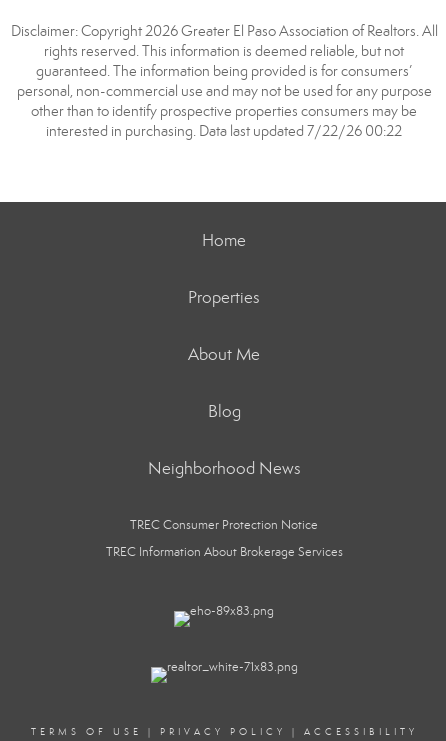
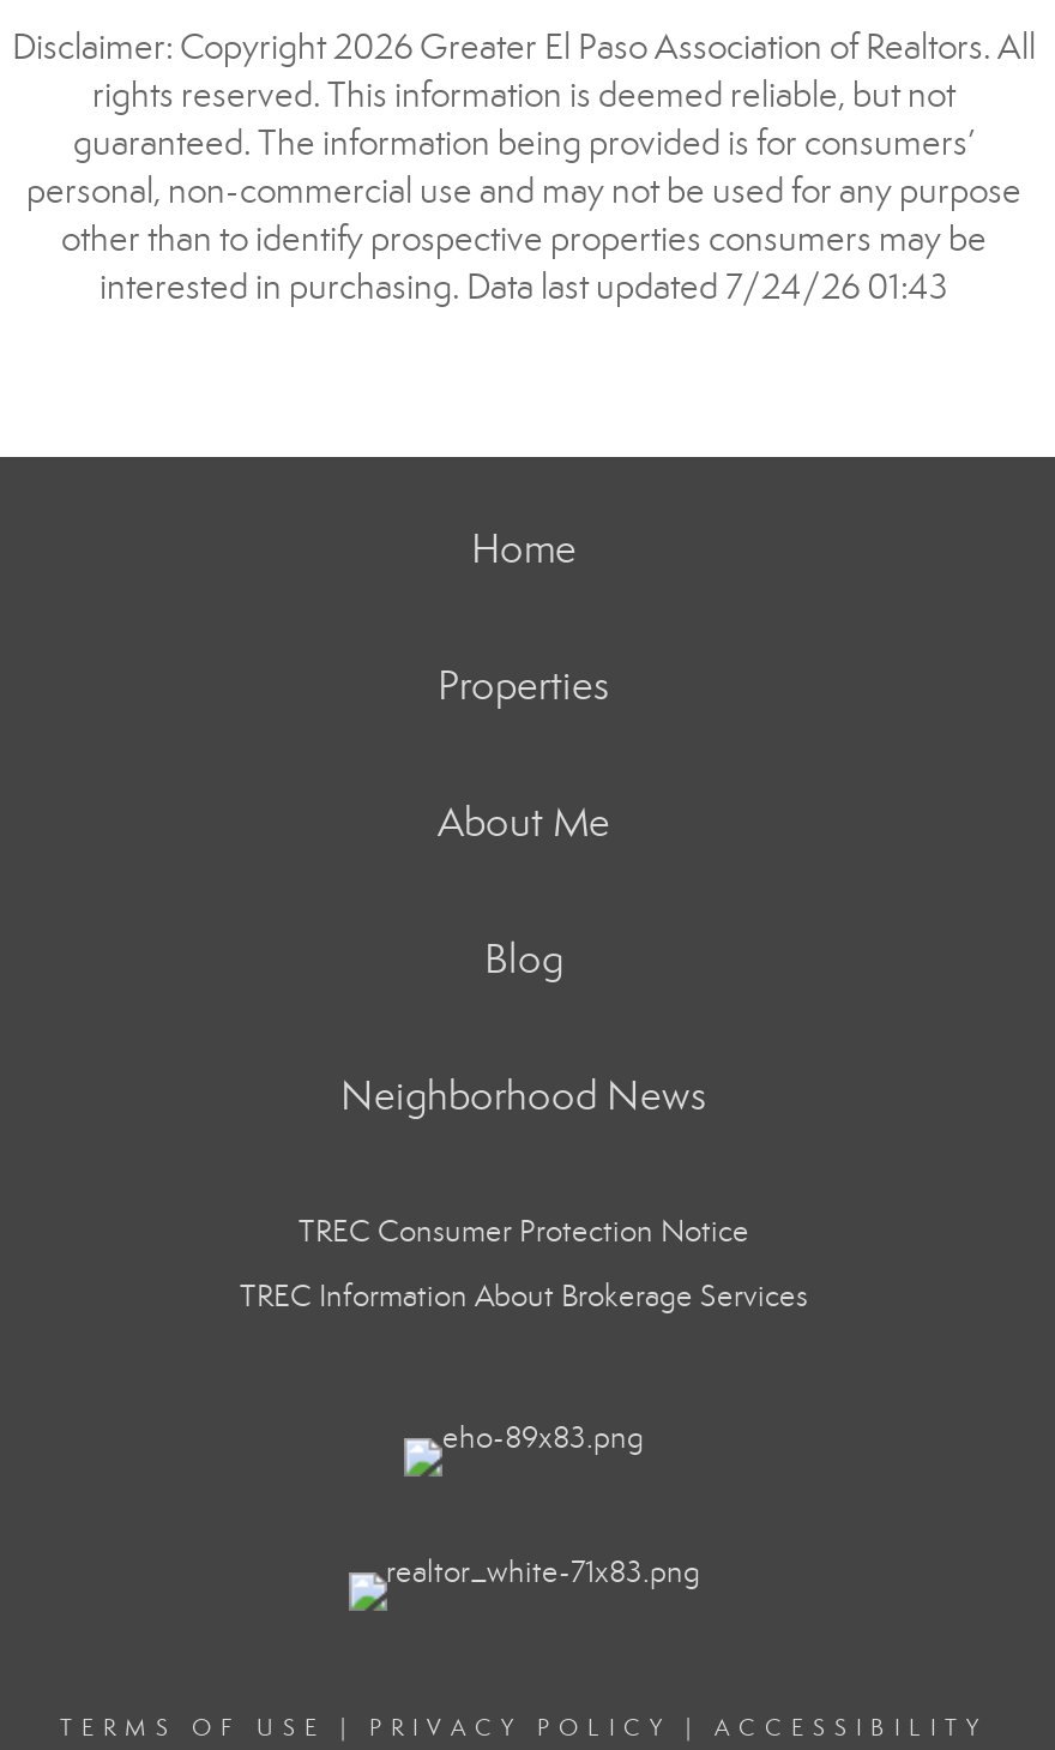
[46,122,402,140] interested in purchasing. Data last updated 7/22/26 00:22 -> [100,265,948,308] interested in purchasing. Data last updated 7/24/26 01:43

